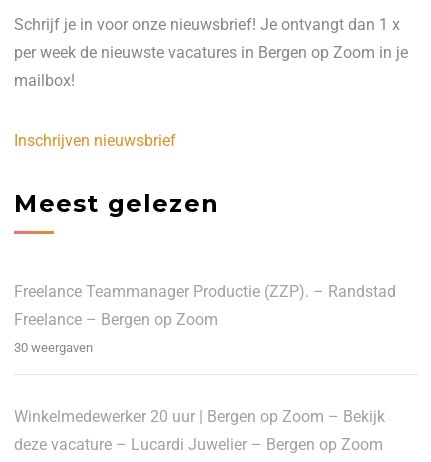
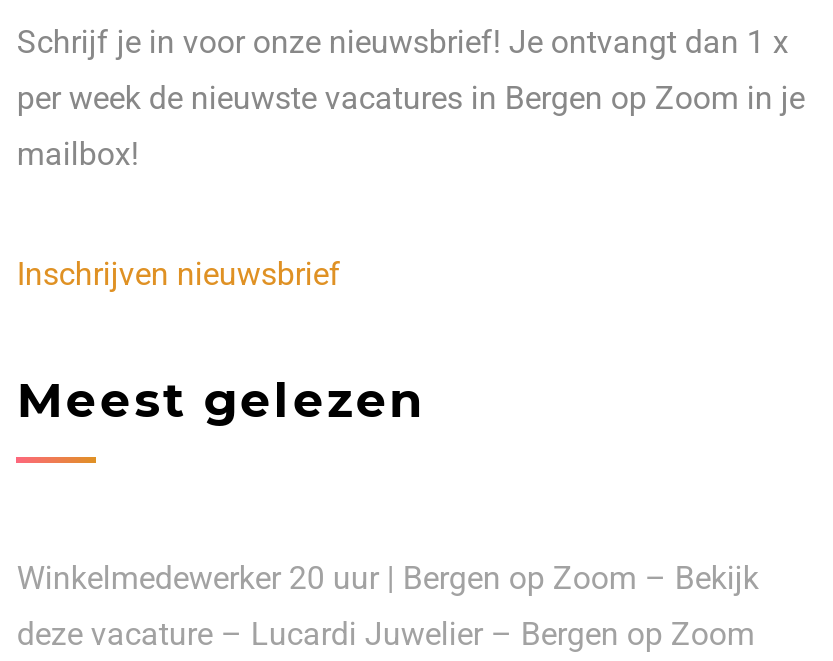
[14,282,396,355] Freelance Teammanager Productie (ZZP). – Randstad | Freelance – Bergen op Zoom | 30 weergaven -> none

